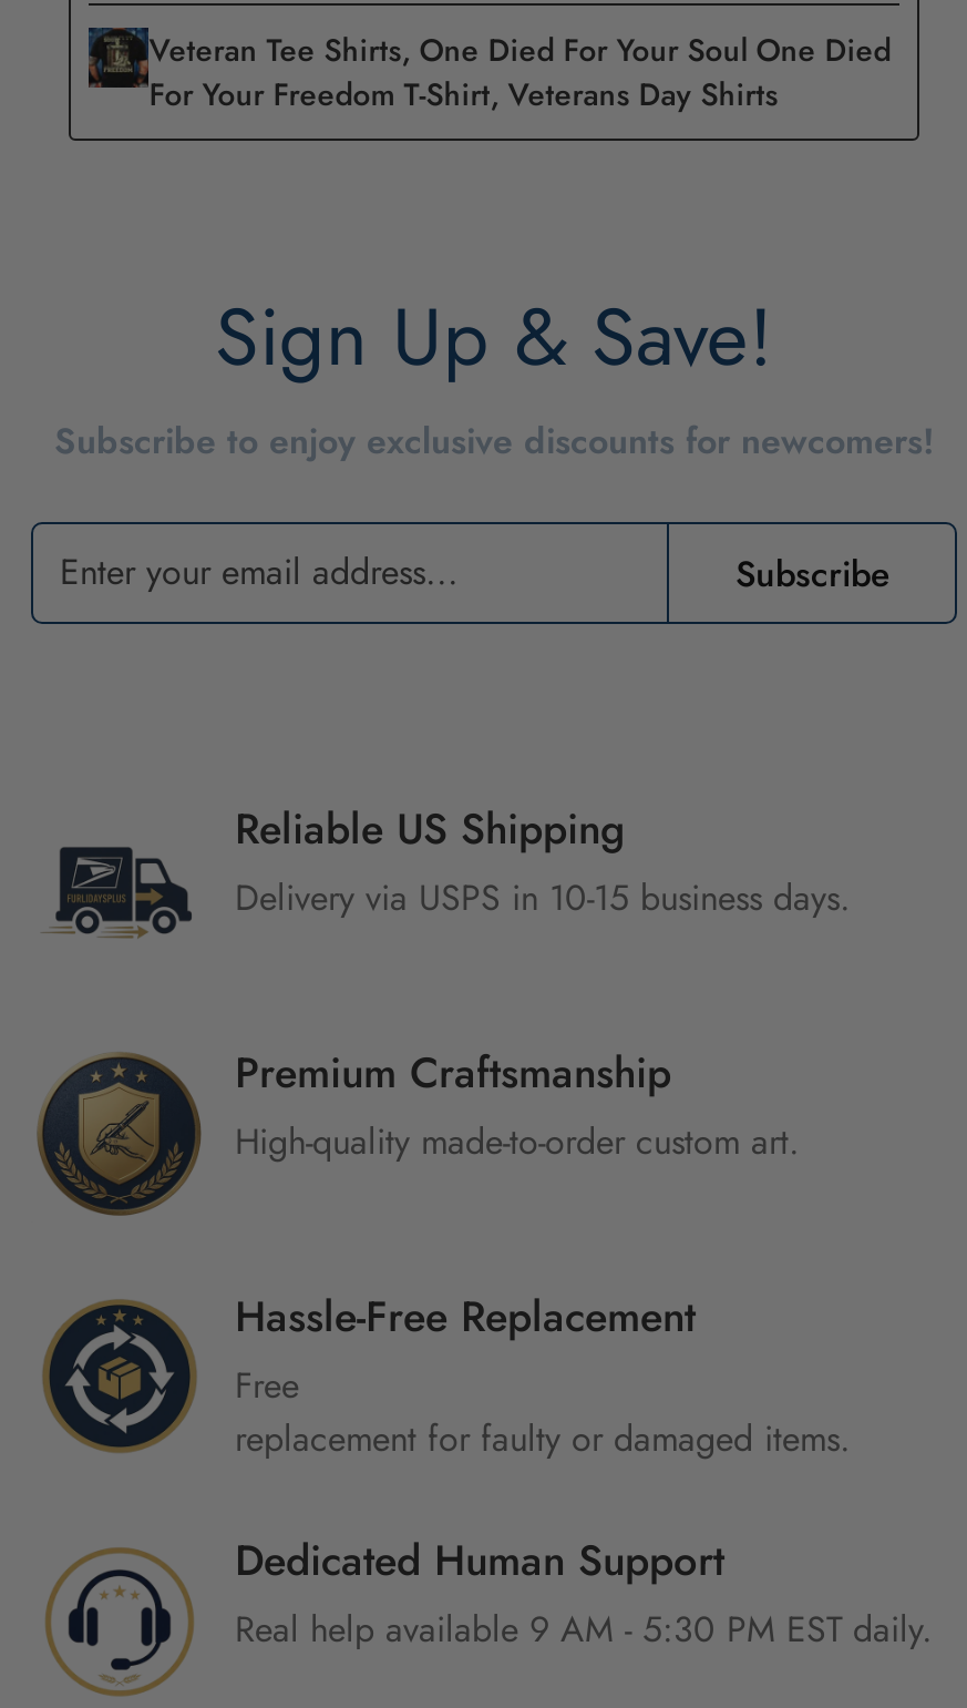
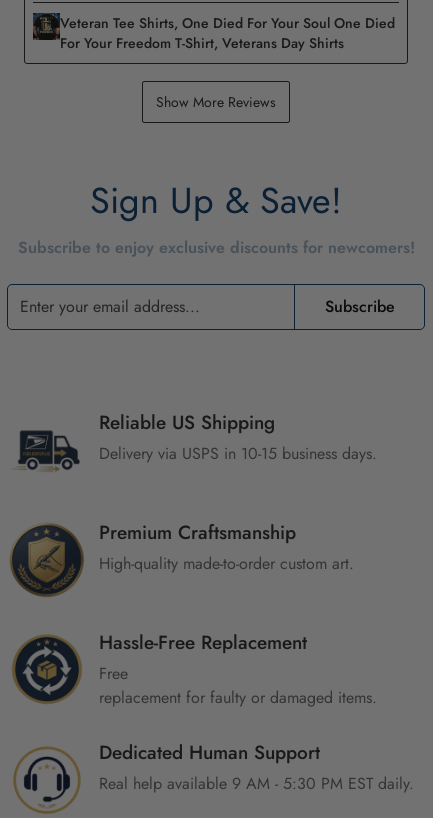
none -> [156,92,276,112] Show More Reviews

